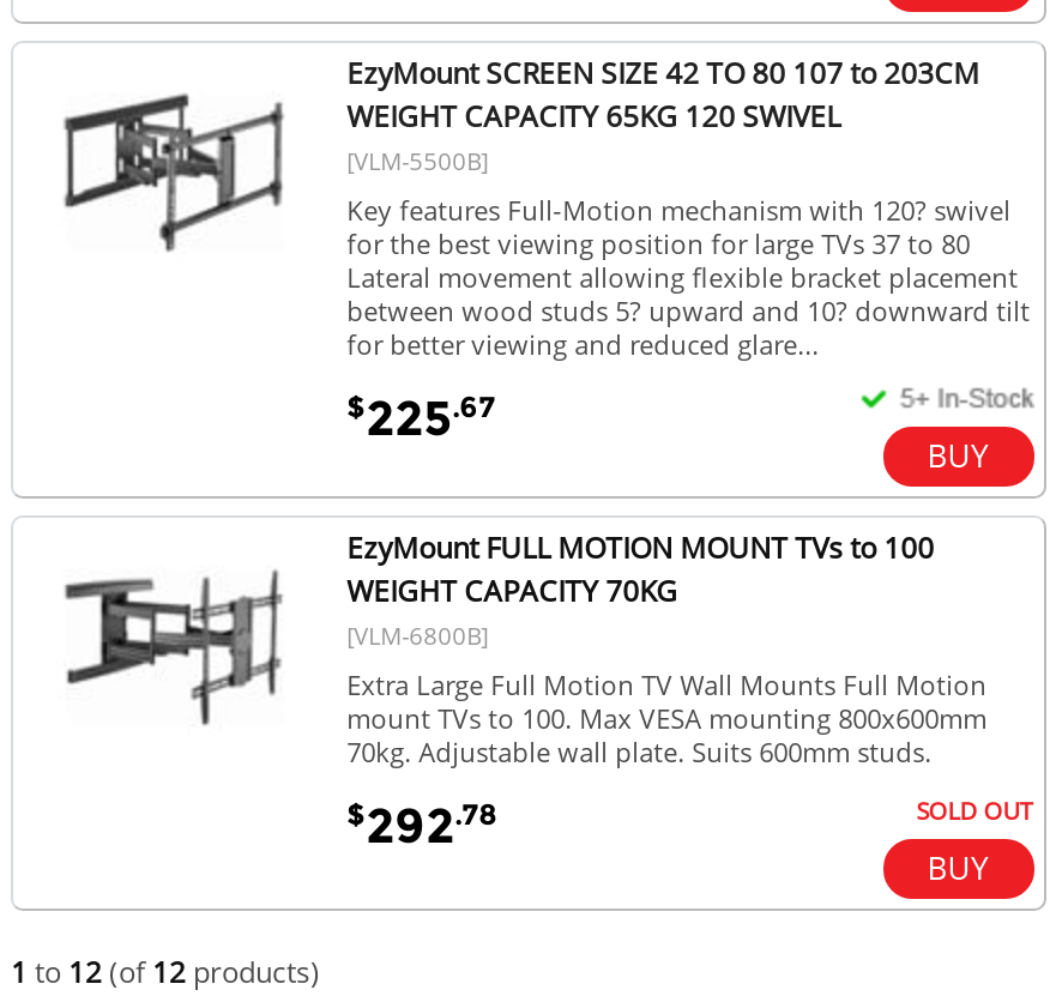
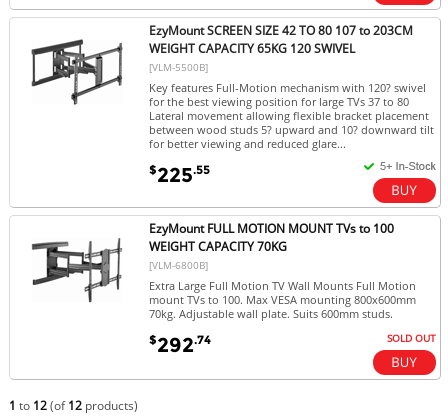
[347,389,495,448] $225.67 -> [149,162,210,187] $225.55
[347,796,498,855] $292.78 -> [149,332,211,357] $292.74

